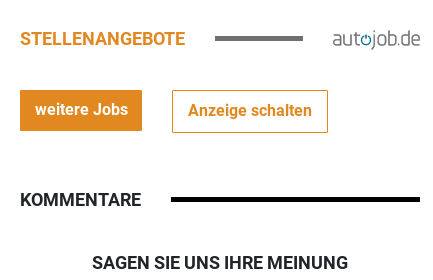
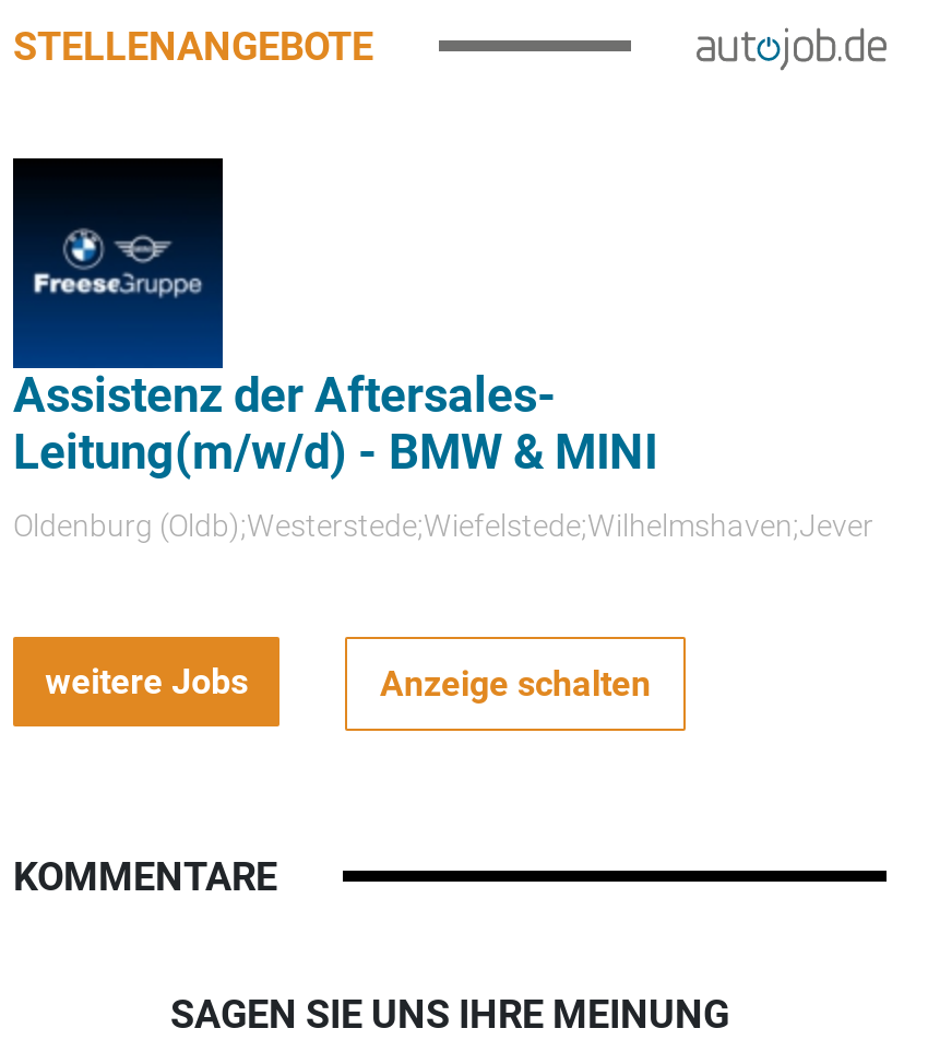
none -> [11,156,873,543] [image] | Assistenz der Aftersales- | Leitung(m/w/d) - BMW & MINI | Oldenburg (Oldb);Westerstede;Wiefelstede;Wilhelmshaven;Jever

